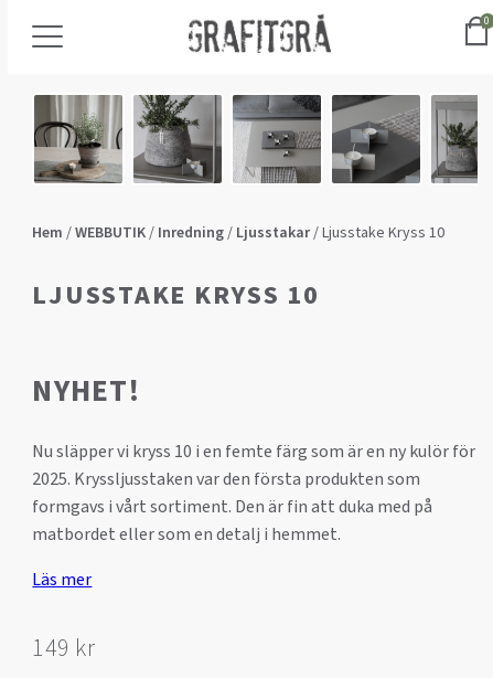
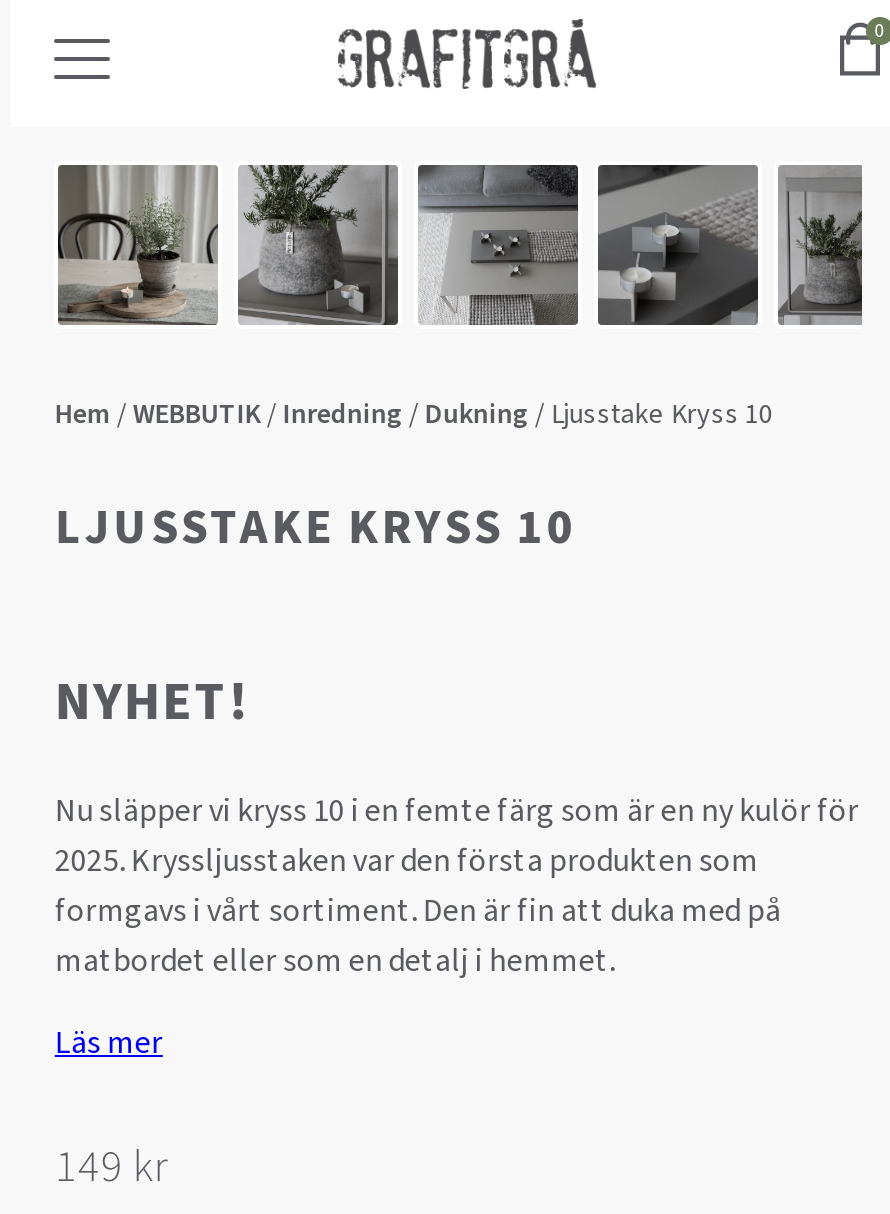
[32,222,445,244] Hem / WEBBUTIK/ Inredning / Ljusstakar / Ljusstake Kryss 10 -> [55,395,773,435] Hem / WEBBUTIK/ Inredning / Dukning / Ljusstake Kryss 10

